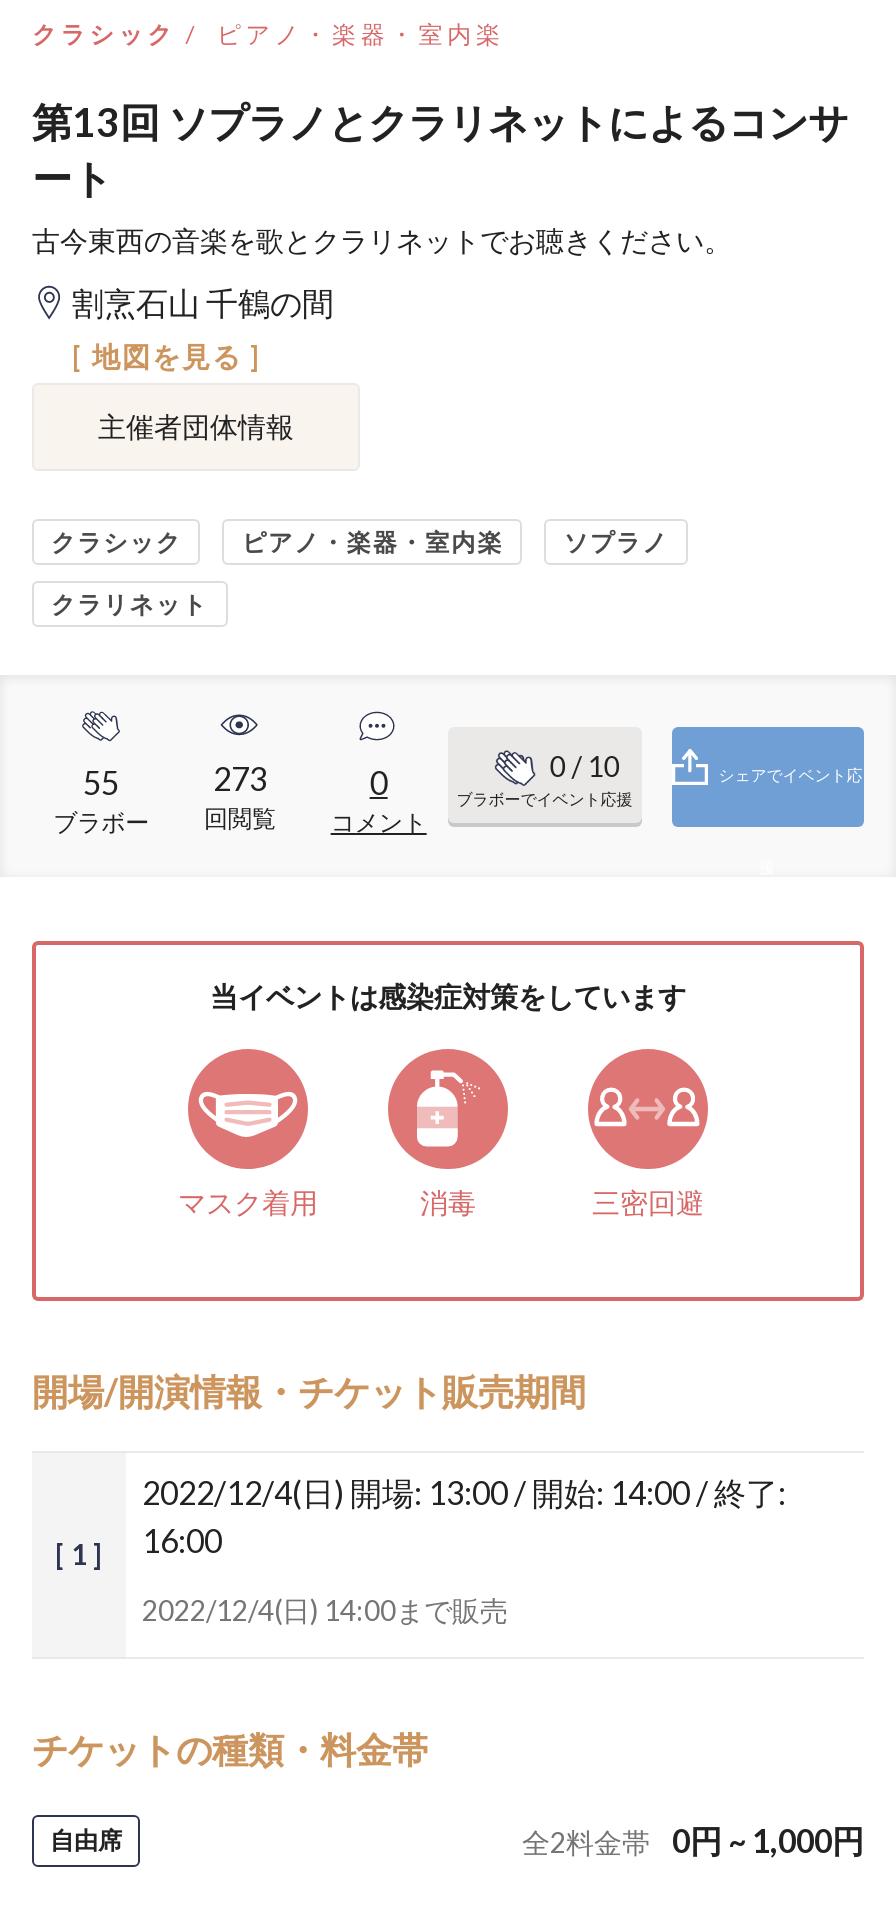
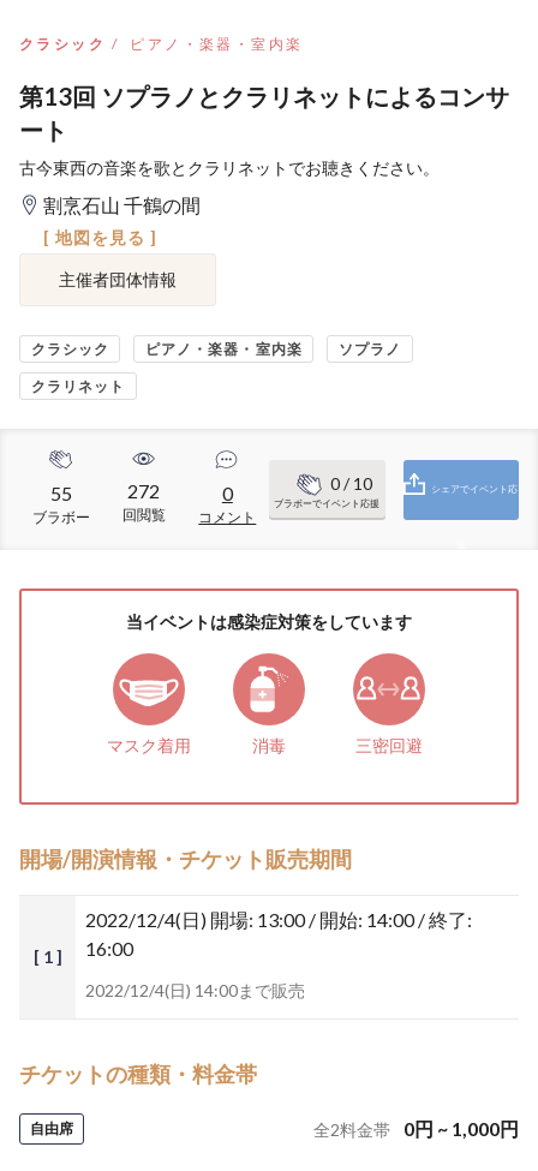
[213,759,267,797] 273 -> [128,479,160,502] 272

